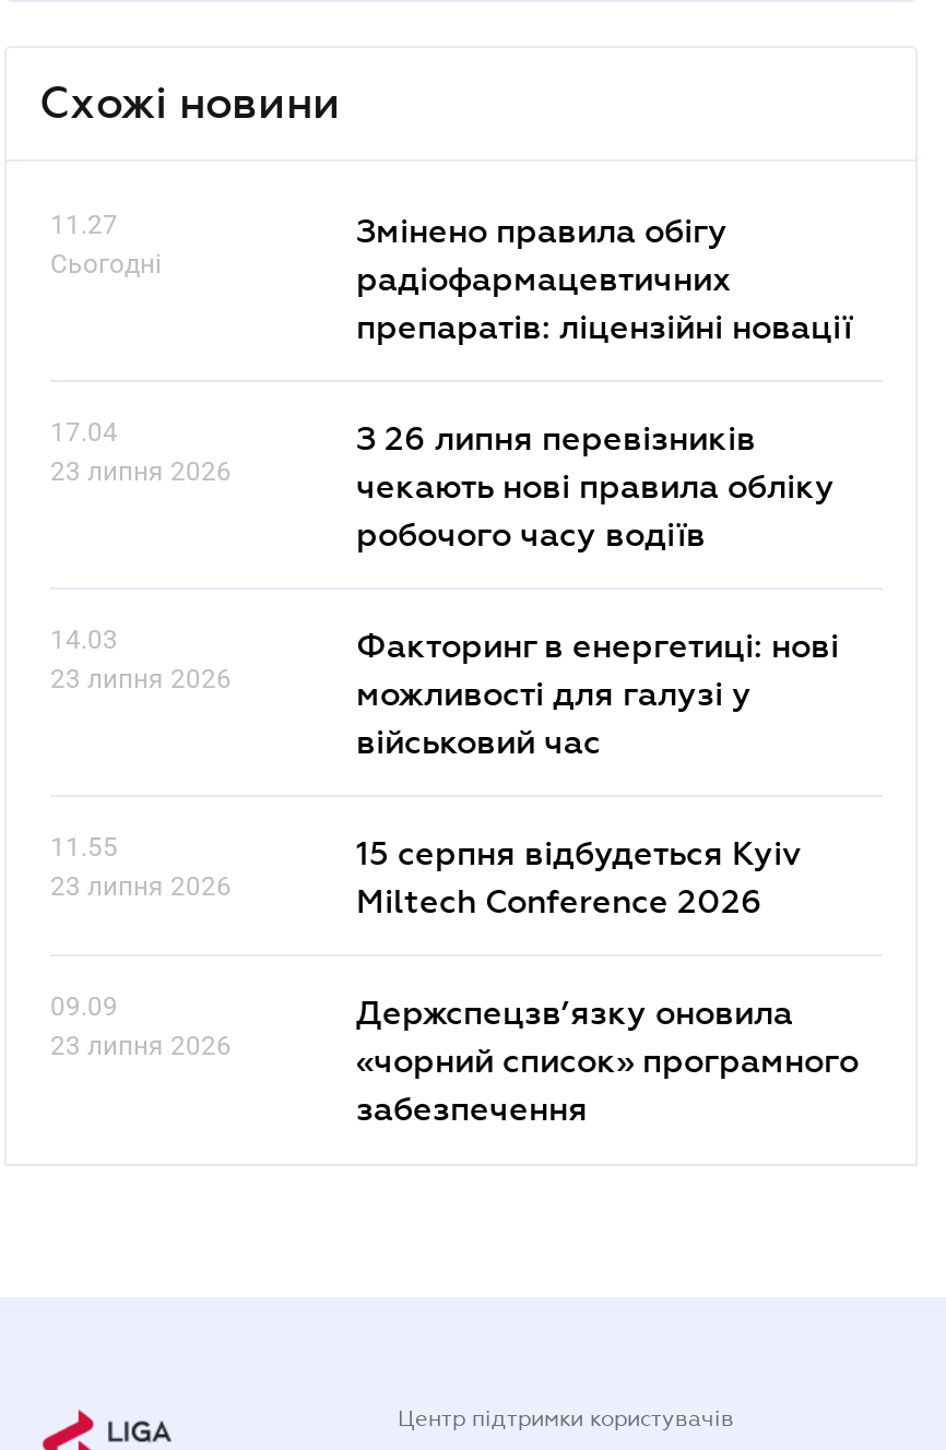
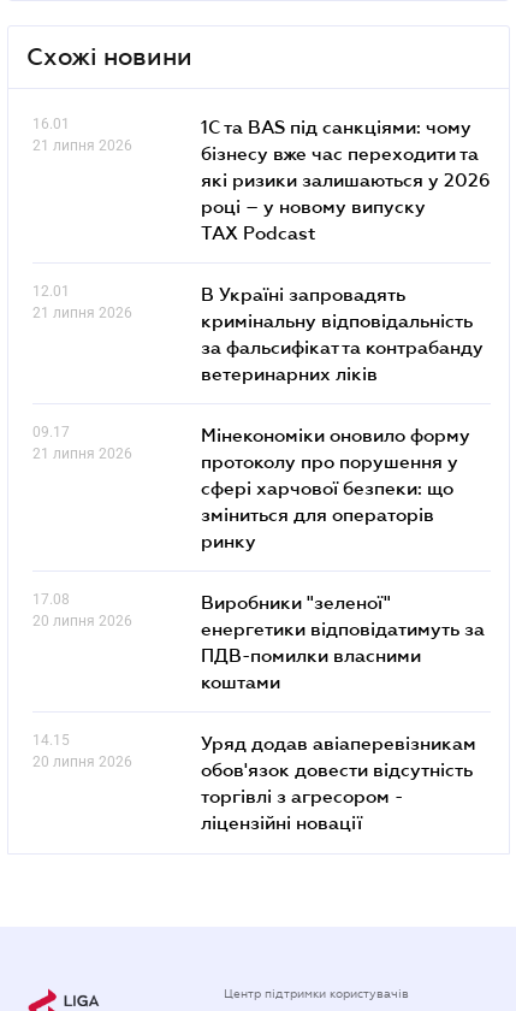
[50,209,162,279] 11.27 | Сьогодні -> [32,115,132,154] 16.01 | 21 липня 2026
[356,209,852,344] Змінено правила обігу | радіофармацевтичних | препаратів: ліцензійні новації -> [201,115,491,243] 1С та BAS під санкціями: чому | бізнесу вже час переходити та | які ризики залишаються у 2026 | році – у новому випуску | TAX Podcast
[50,416,232,486] 17.04 | 23 липня 2026 -> [32,282,132,321] 12.01 | 21 липня 2026
[356,416,835,552] З 26 липня перевізників | чекають нові правила обліку | робочого часу водіїв -> [201,282,484,384] В Україні запровадять | кримінальну відповідальність | за фальсифікат та контрабанду | ветеринарних ліків
[50,624,232,694] 14.03 | 23 липня 2026 -> [32,423,132,462] 09.17 | 21 липня 2026
[356,624,839,759] Факторинг в енергетиці: нові | можливості для галузі у | військовий час -> [201,423,470,551] Мінекономіки оновило форму | протоколу про порушення у | сфері харчової безпеки: що | зміниться для операторів | ринку
[50,831,232,901] 11.55 | 23 липня 2026 -> [32,591,132,629] 17.08 | 20 липня 2026
[356,831,802,919] 15 серпня відбудеться Kyiv | Miltech Conference 2026 -> [201,591,485,692] Виробники "зеленої" | енергетики відповідатимуть за | ПДВ-помилки власними | коштами
[50,991,232,1061] 09.09 | 23 липня 2026 -> [32,731,132,770] 14.15 | 20 липня 2026
[356,991,859,1126] Держспецзв’язку оновила | «чорний список» програмного | забезпечення -> [201,731,476,833] Уряд додав авіаперевізникам | обов'язок довести відсутність | торгівлі з агресором - | ліцензійні новації

